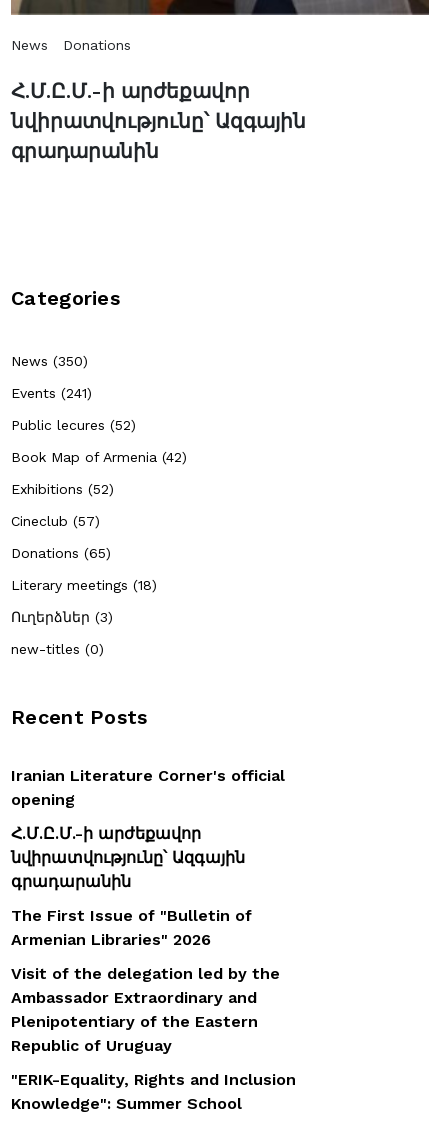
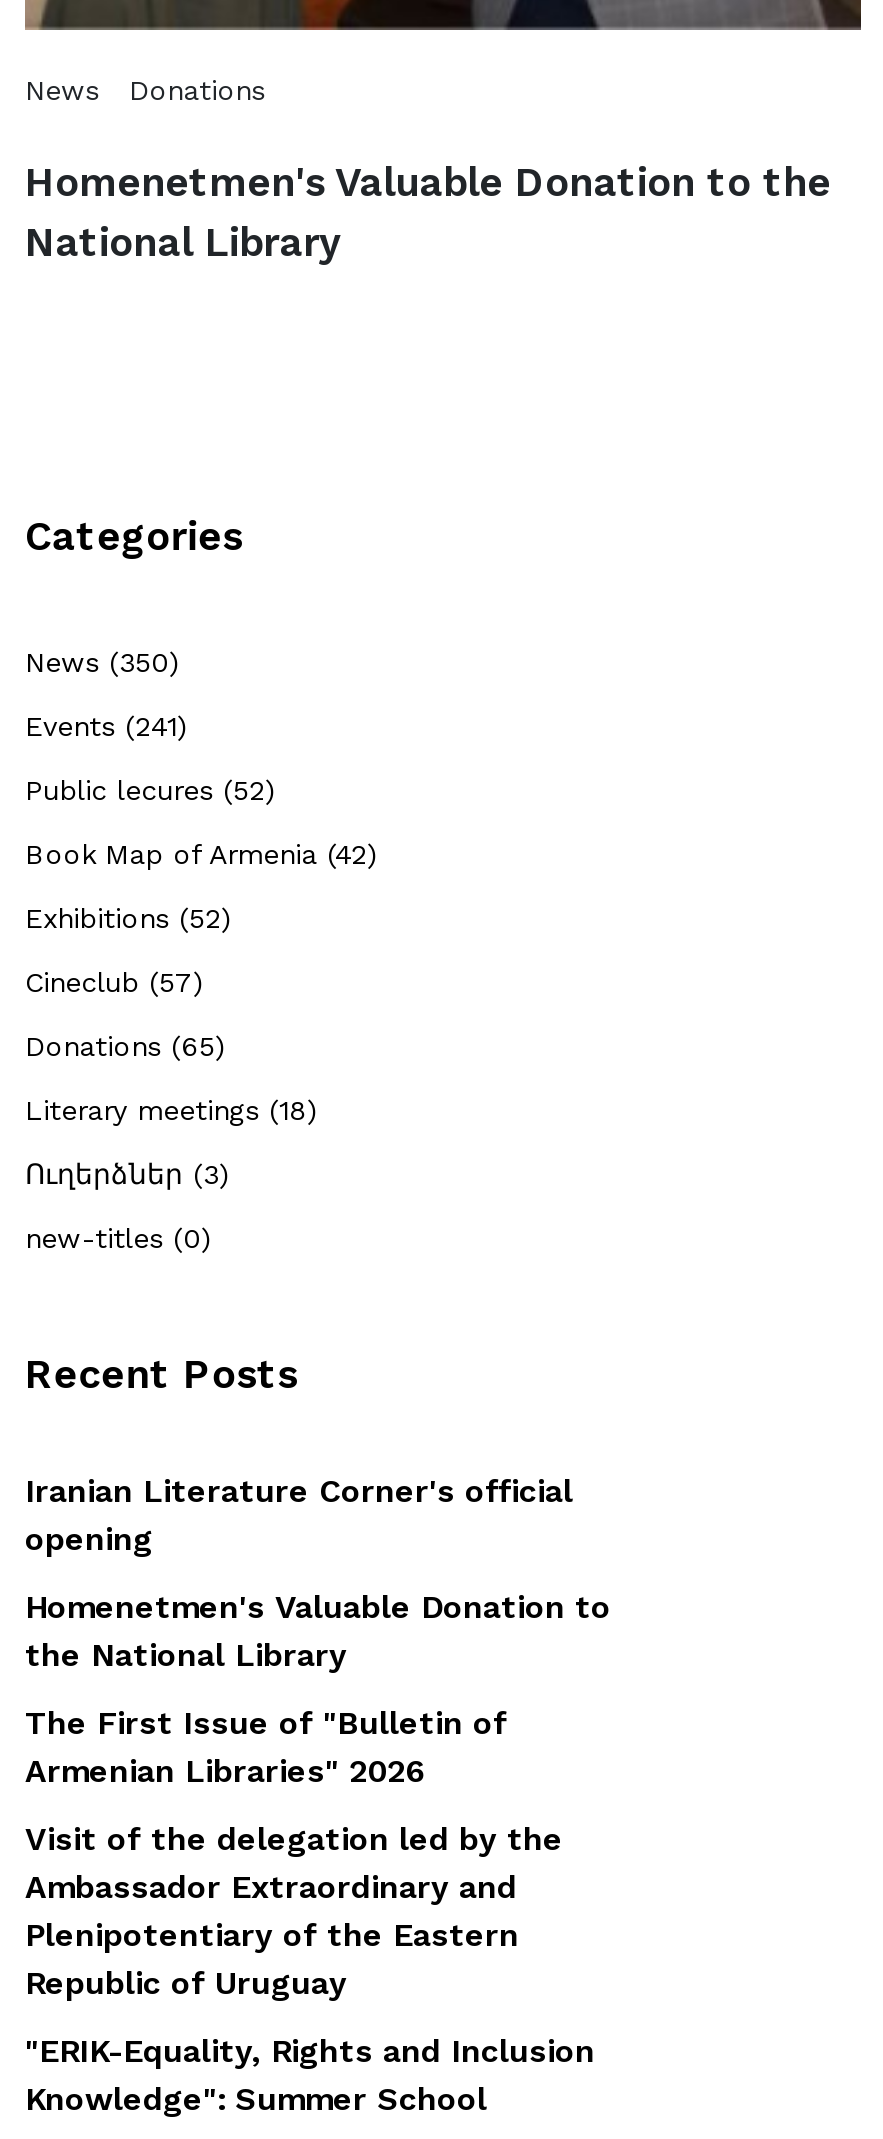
[11,79,306,163] Հ.Մ.Ը.Մ.-ի արժեքավոր | նվիրատվությունը՝ Ազգային | գրադարանին -> [25,158,831,266] Homenetmen's Valuable Donation to the | National Library
[11,824,245,891] Հ.Մ.Ը.Մ.-ի արժեքավոր | նվիրատվությունը՝ Ազգային | գրադարանին -> [25,1588,611,1674] Homenetmen's Valuable Donation to | the National Library

